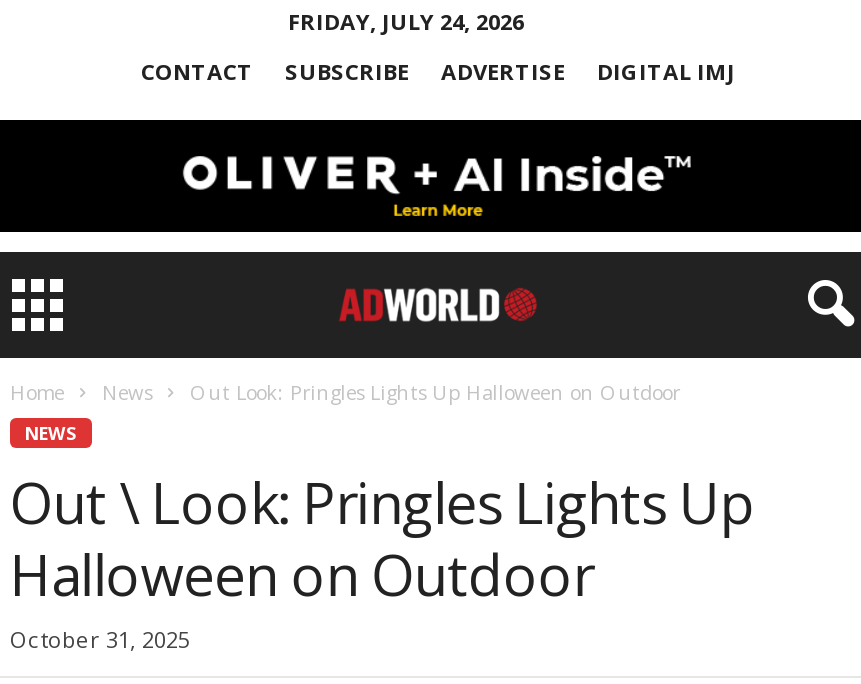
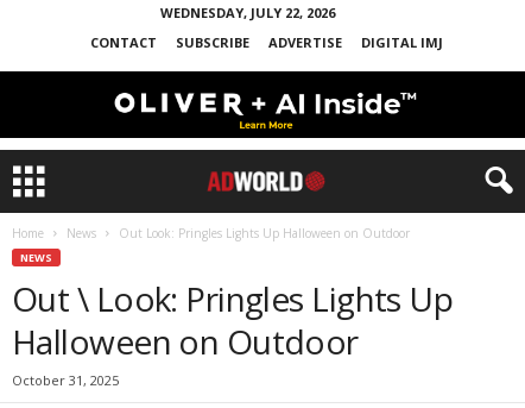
[288,6,524,36] FRIDAY, JULY 24, 2026 -> [160,4,334,21] WEDNESDAY, JULY 22, 2026

